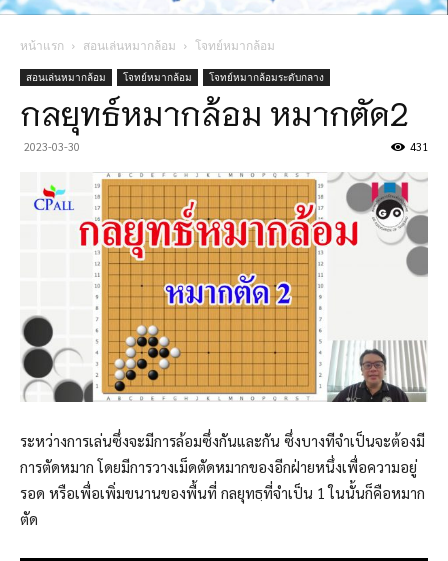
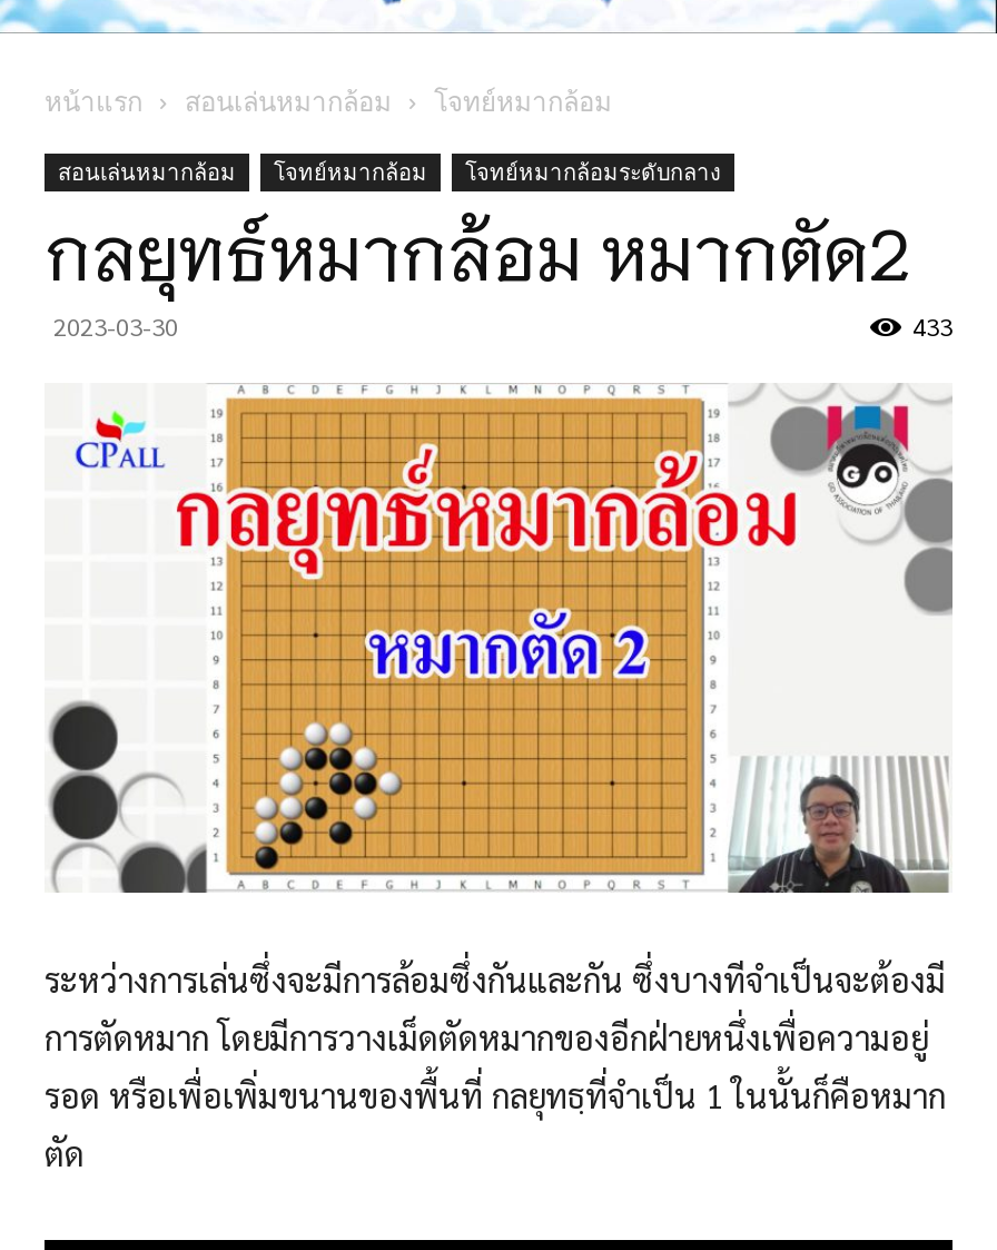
[410,139,428,154] 431 -> [912,309,952,343] 433

